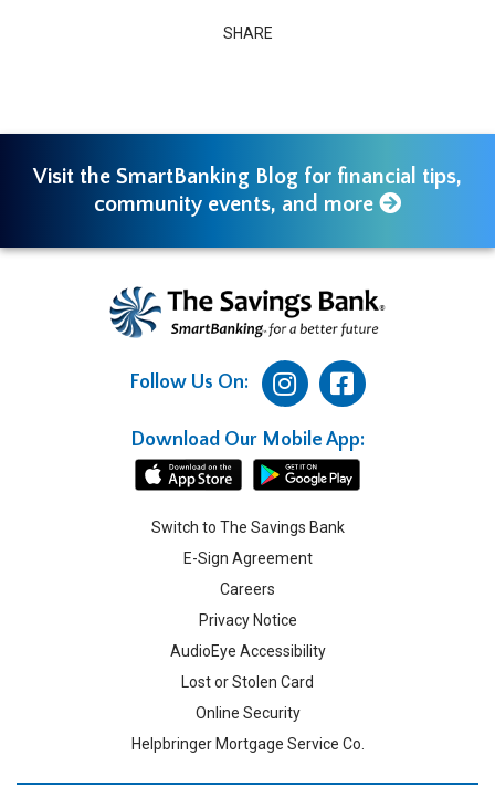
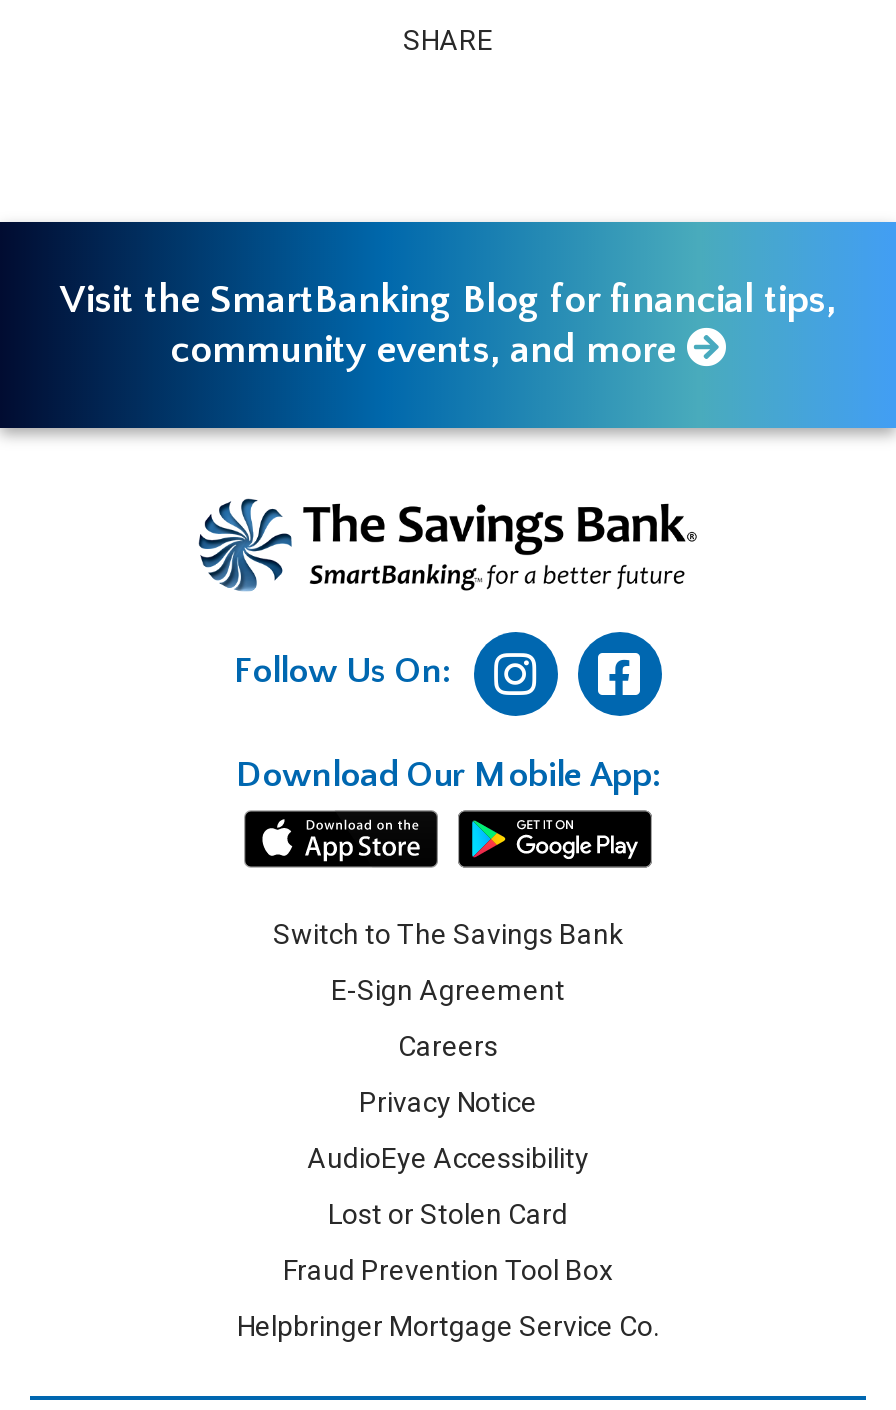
[195,704,300,721] Online Security -> [283,1253,613,1285] Fraud Prevention Tool Box

